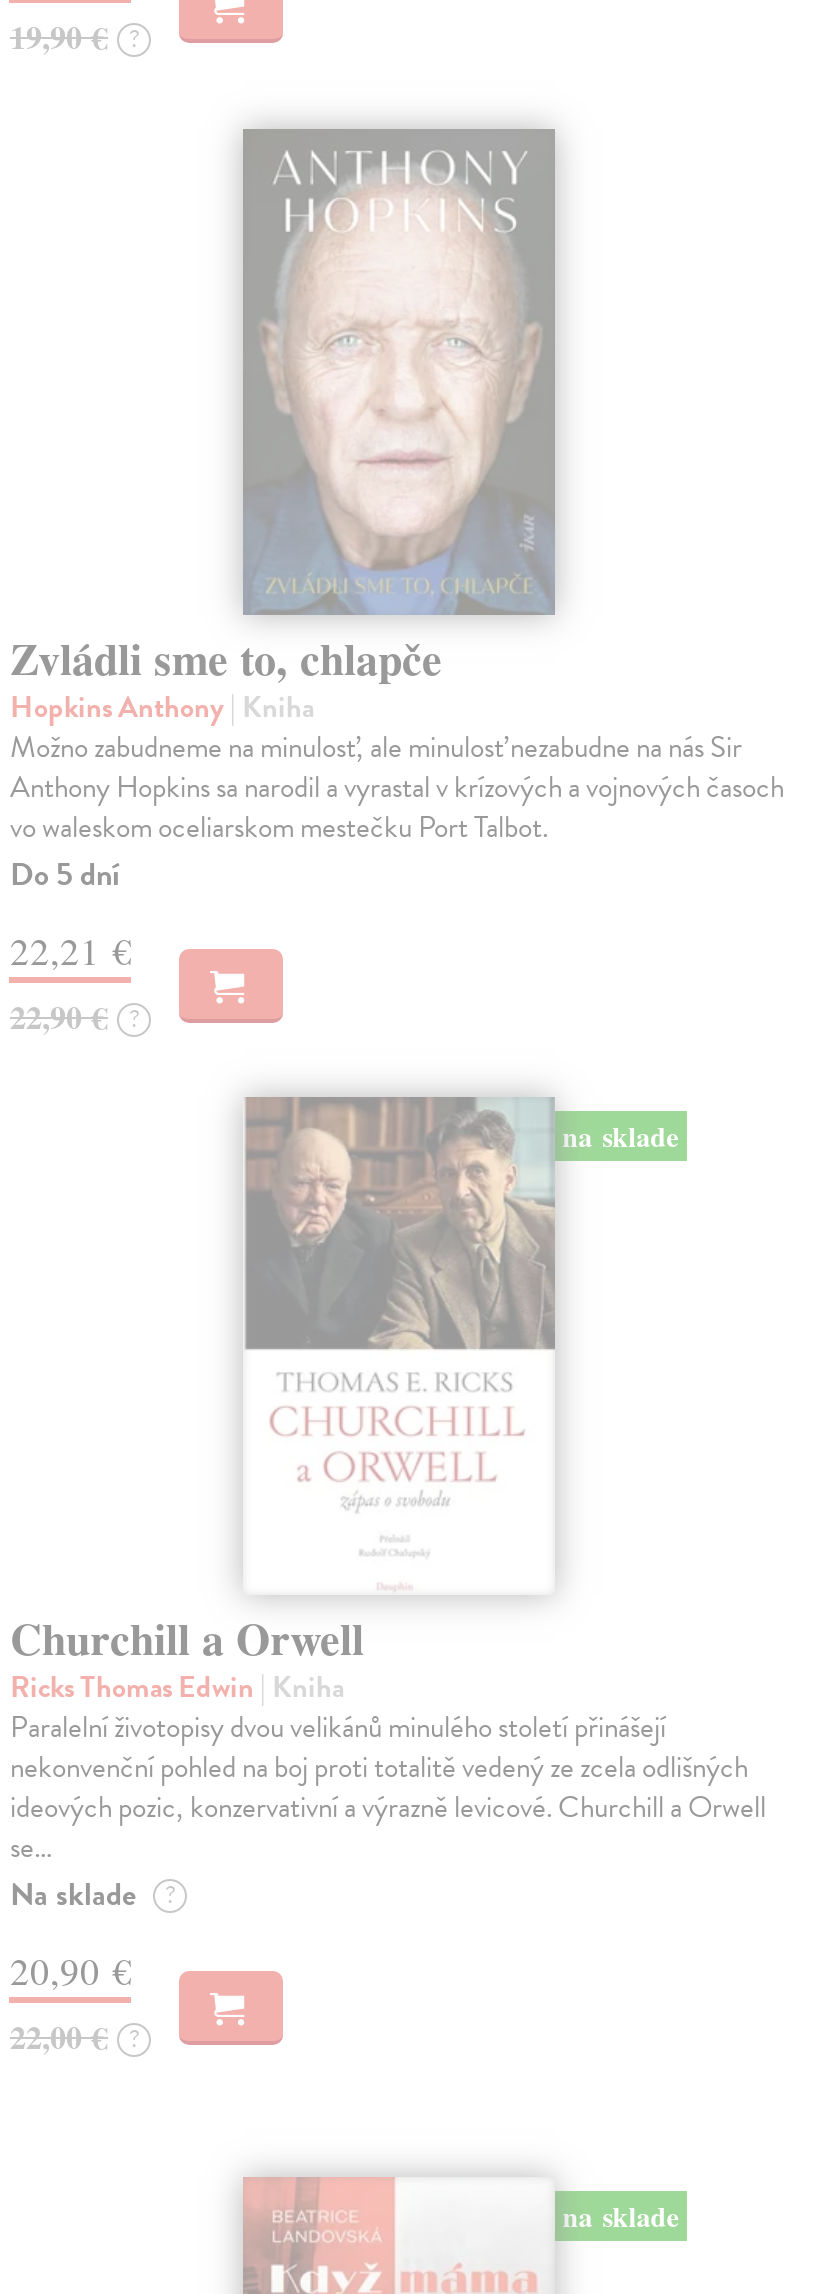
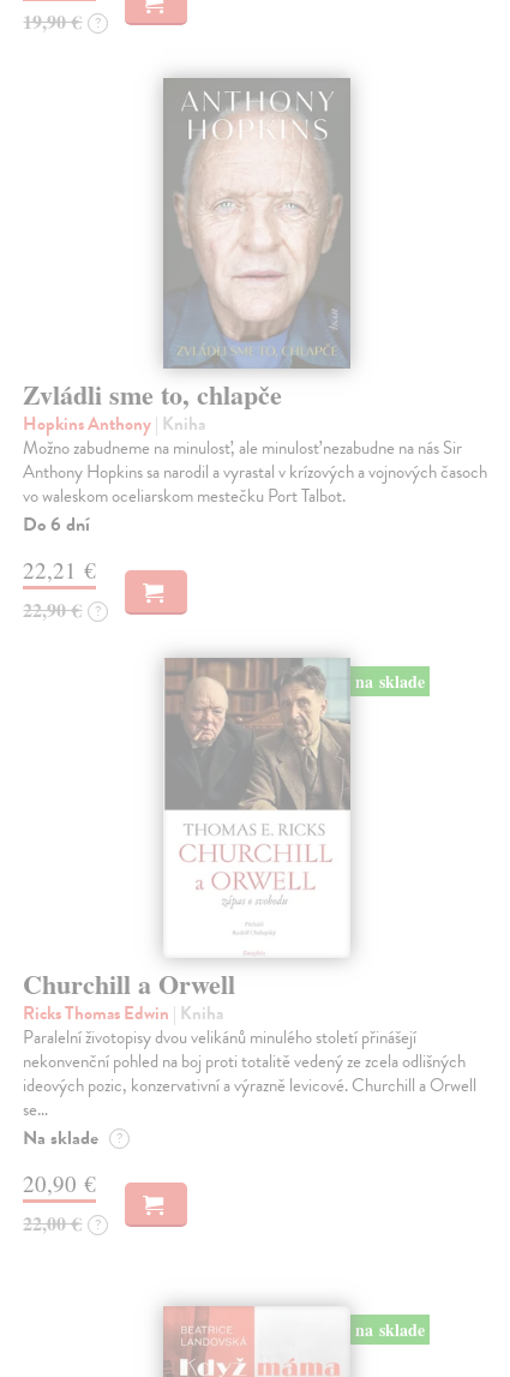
[10,851,120,899] Do 5 dní -> [23,511,91,540] Do 6 dní

